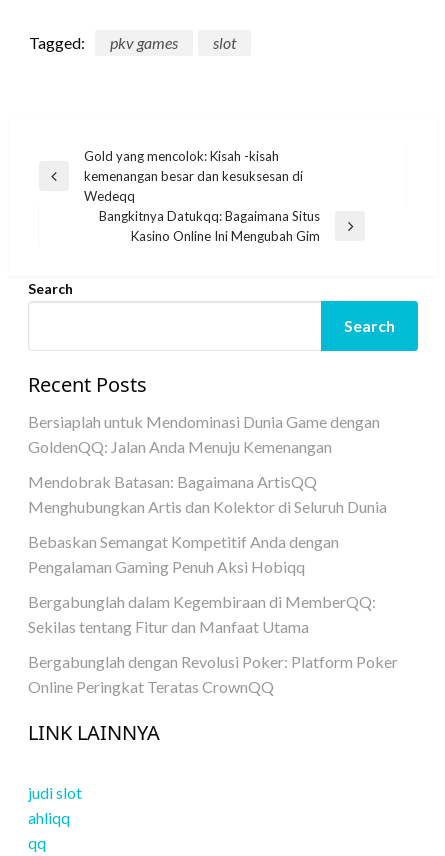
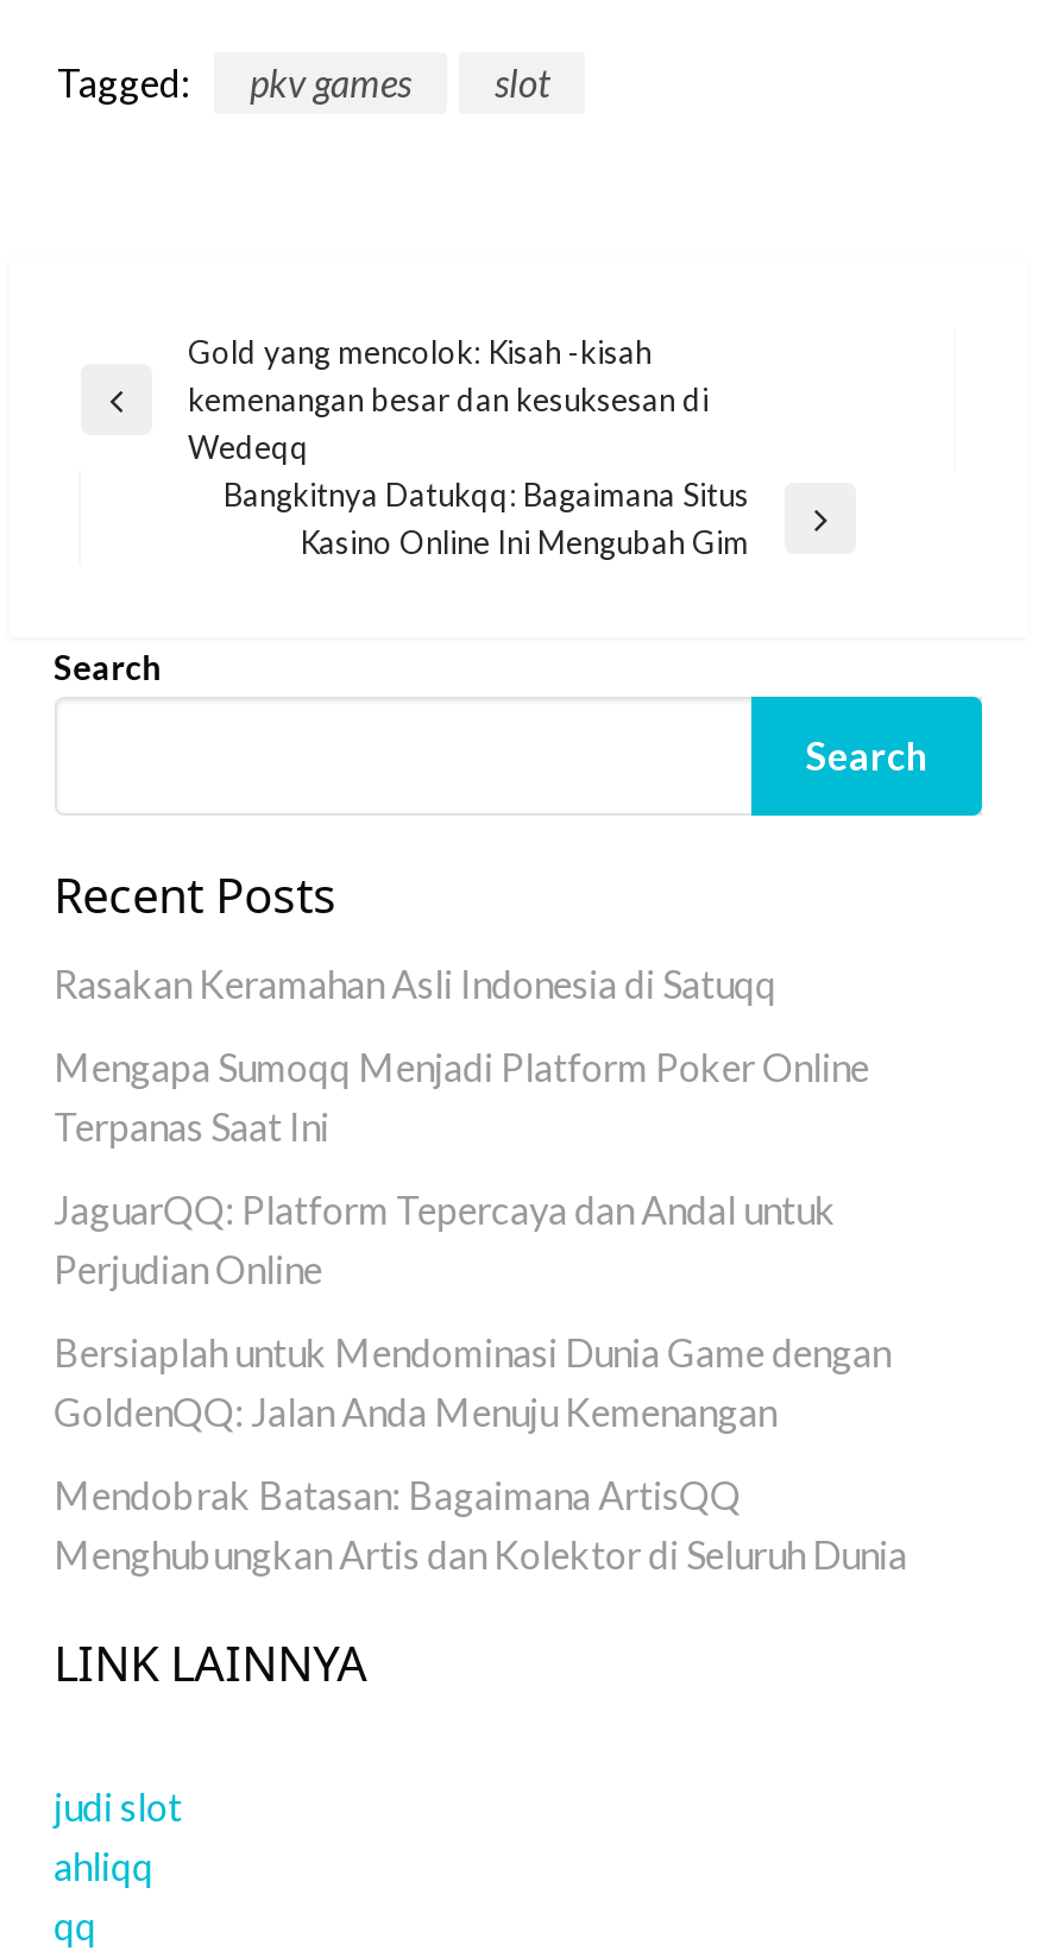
none -> [54,960,870,1290] Rasakan Keramahan Asli Indonesia di Satuqq | Mengapa Sumoqq Menjadi Platform Poker Online | Terpanas Saat Ini | JaguarQQ: Platform Tepercaya dan Andal untuk | Perjudian Online
moved [28,412,387,516] -> [54,1329,908,1576]: Bersiaplah untuk Mendominasi Dunia Game dengan | GoldenQQ: Jalan Anda Menuju Kemenangan | Mendobrak Batasan: Bagaimana ArtisQQ | Menghubungkan Artis dan Kolektor di Seluruh Dunia
[28,532,398,696] Bebaskan Semangat Kompetitif Anda dengan | Pengalaman Gaming Penuh Aksi Hobiqq | Bergabunglah dalam Kegembiraan di MemberQQ: | Sekilas tentang Fitur dan Manfaat Utama | Bergabunglah dengan Revolusi Poker: Platform Poker | Online Peringkat Teratas CrownQQ -> none

